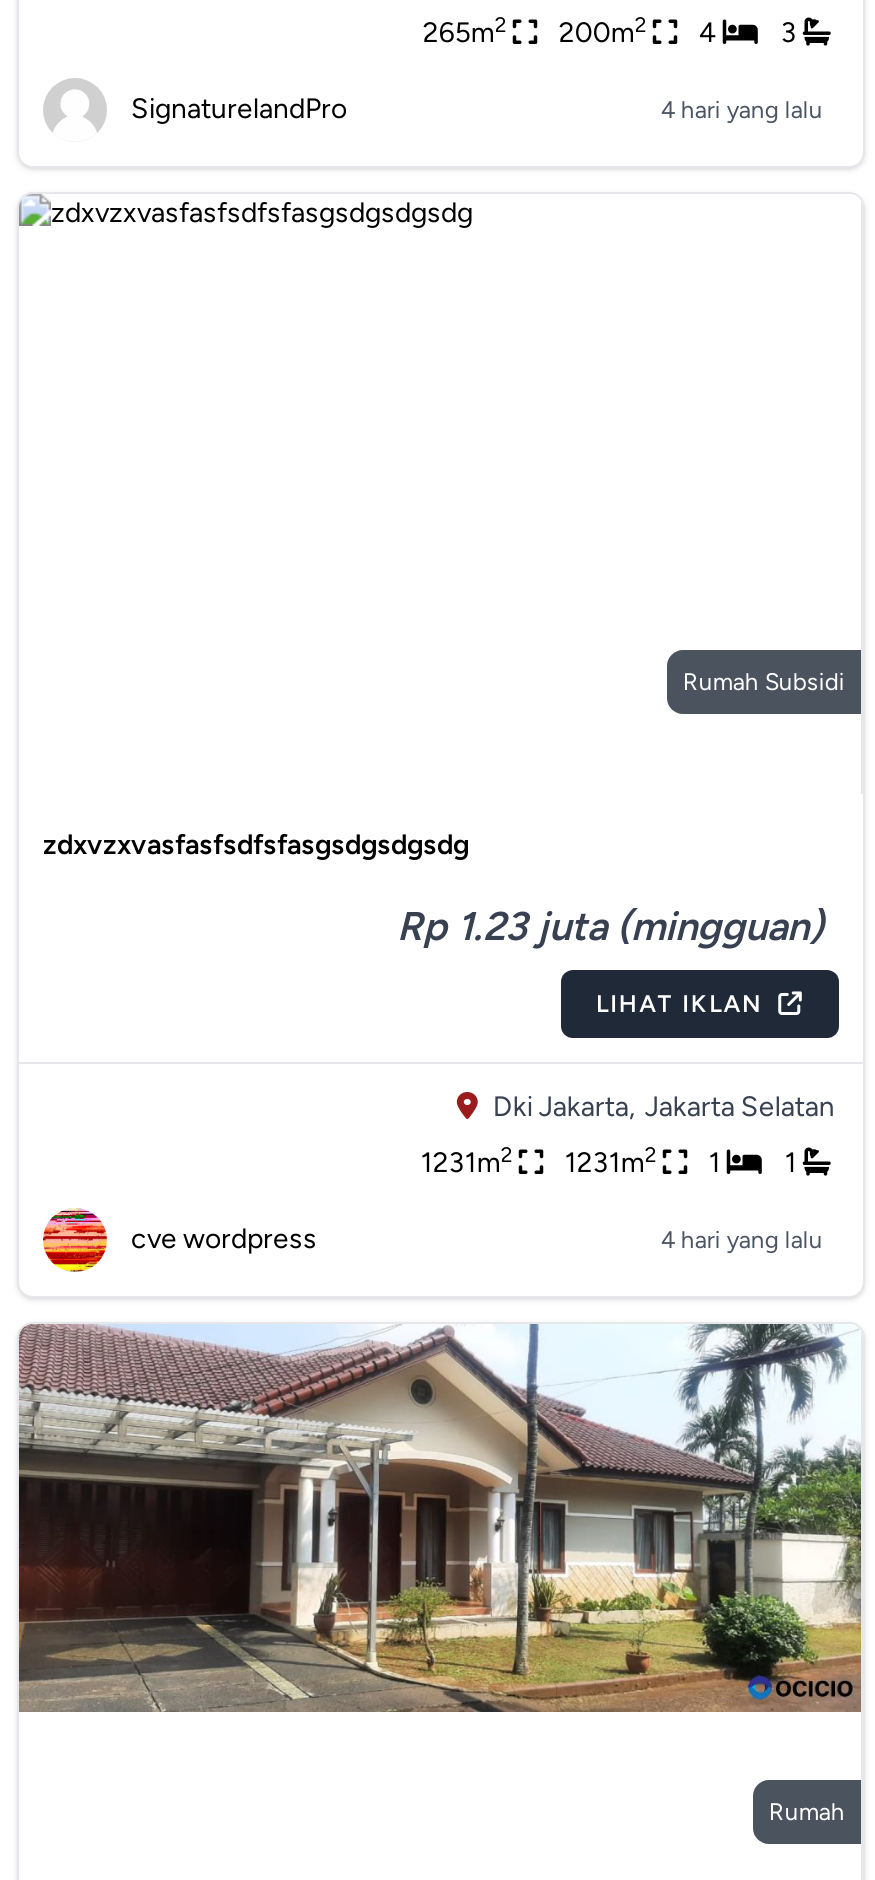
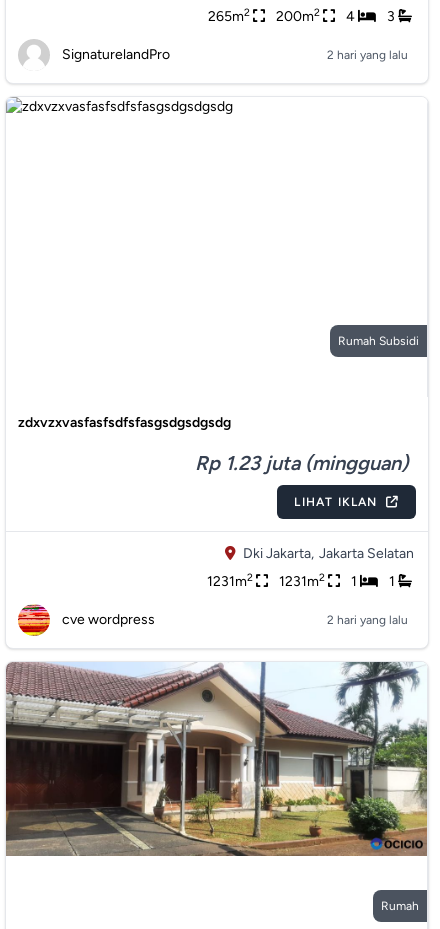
[661,96,823,124] 4 hari yang lalu -> [327,48,408,62] 2 hari yang lalu
[661,1226,823,1254] 4 hari yang lalu -> [327,613,408,627] 2 hari yang lalu

